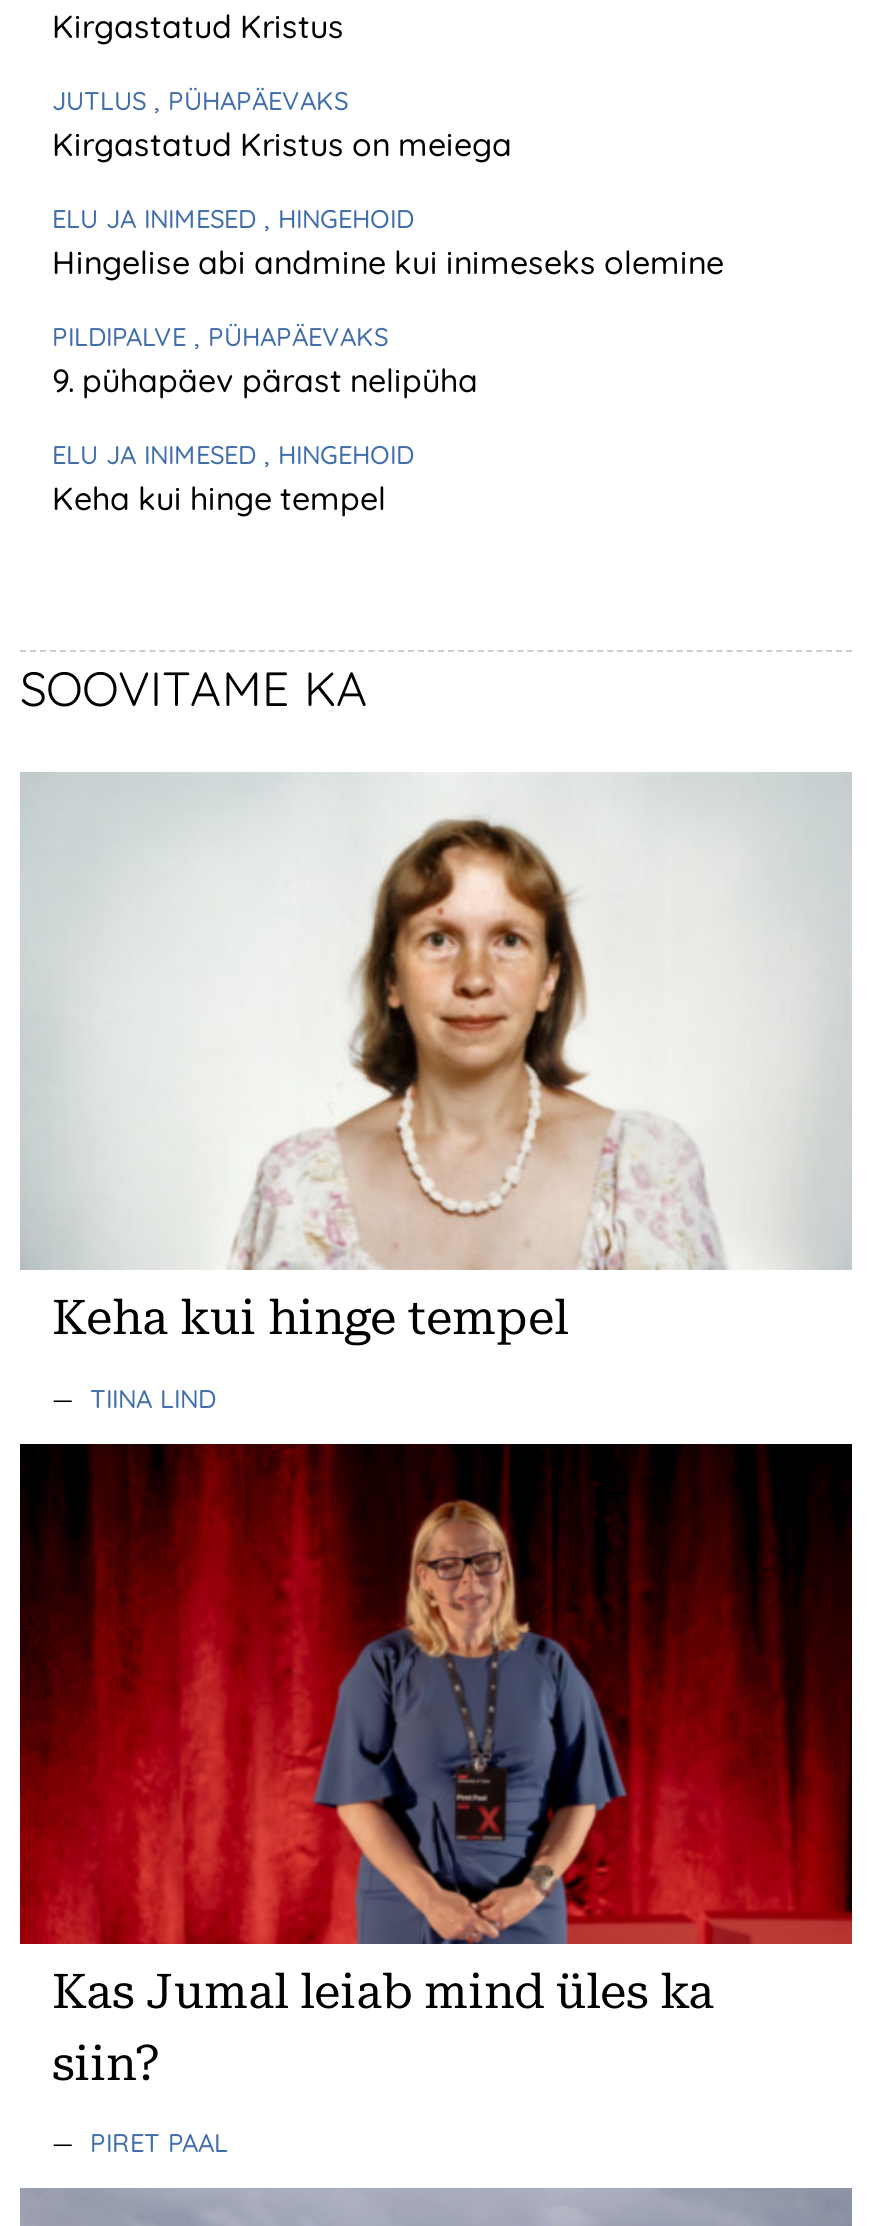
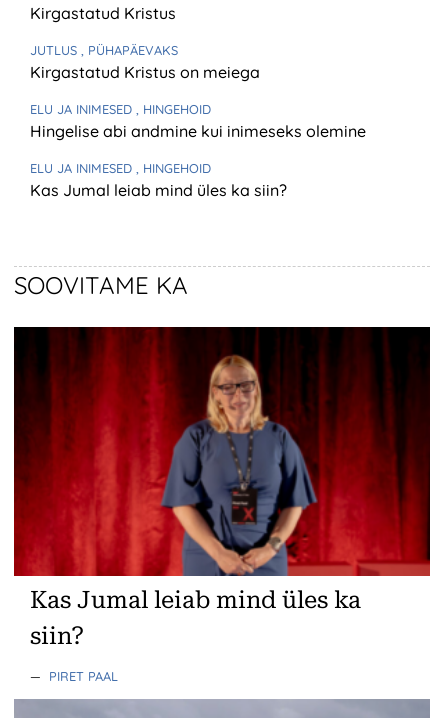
[52,320,478,400] PILDIPALVE, PÜHAPÄEVAKS | 9. pühapäev pärast nelipüha -> none
[52,478,386,518] Keha kui hinge tempel -> [30,180,287,200] Kas Jumal leiab mind üles ka siin?
[20,772,852,1415] [image] | Keha kui hinge tempel | — TIINA LIND -> none

